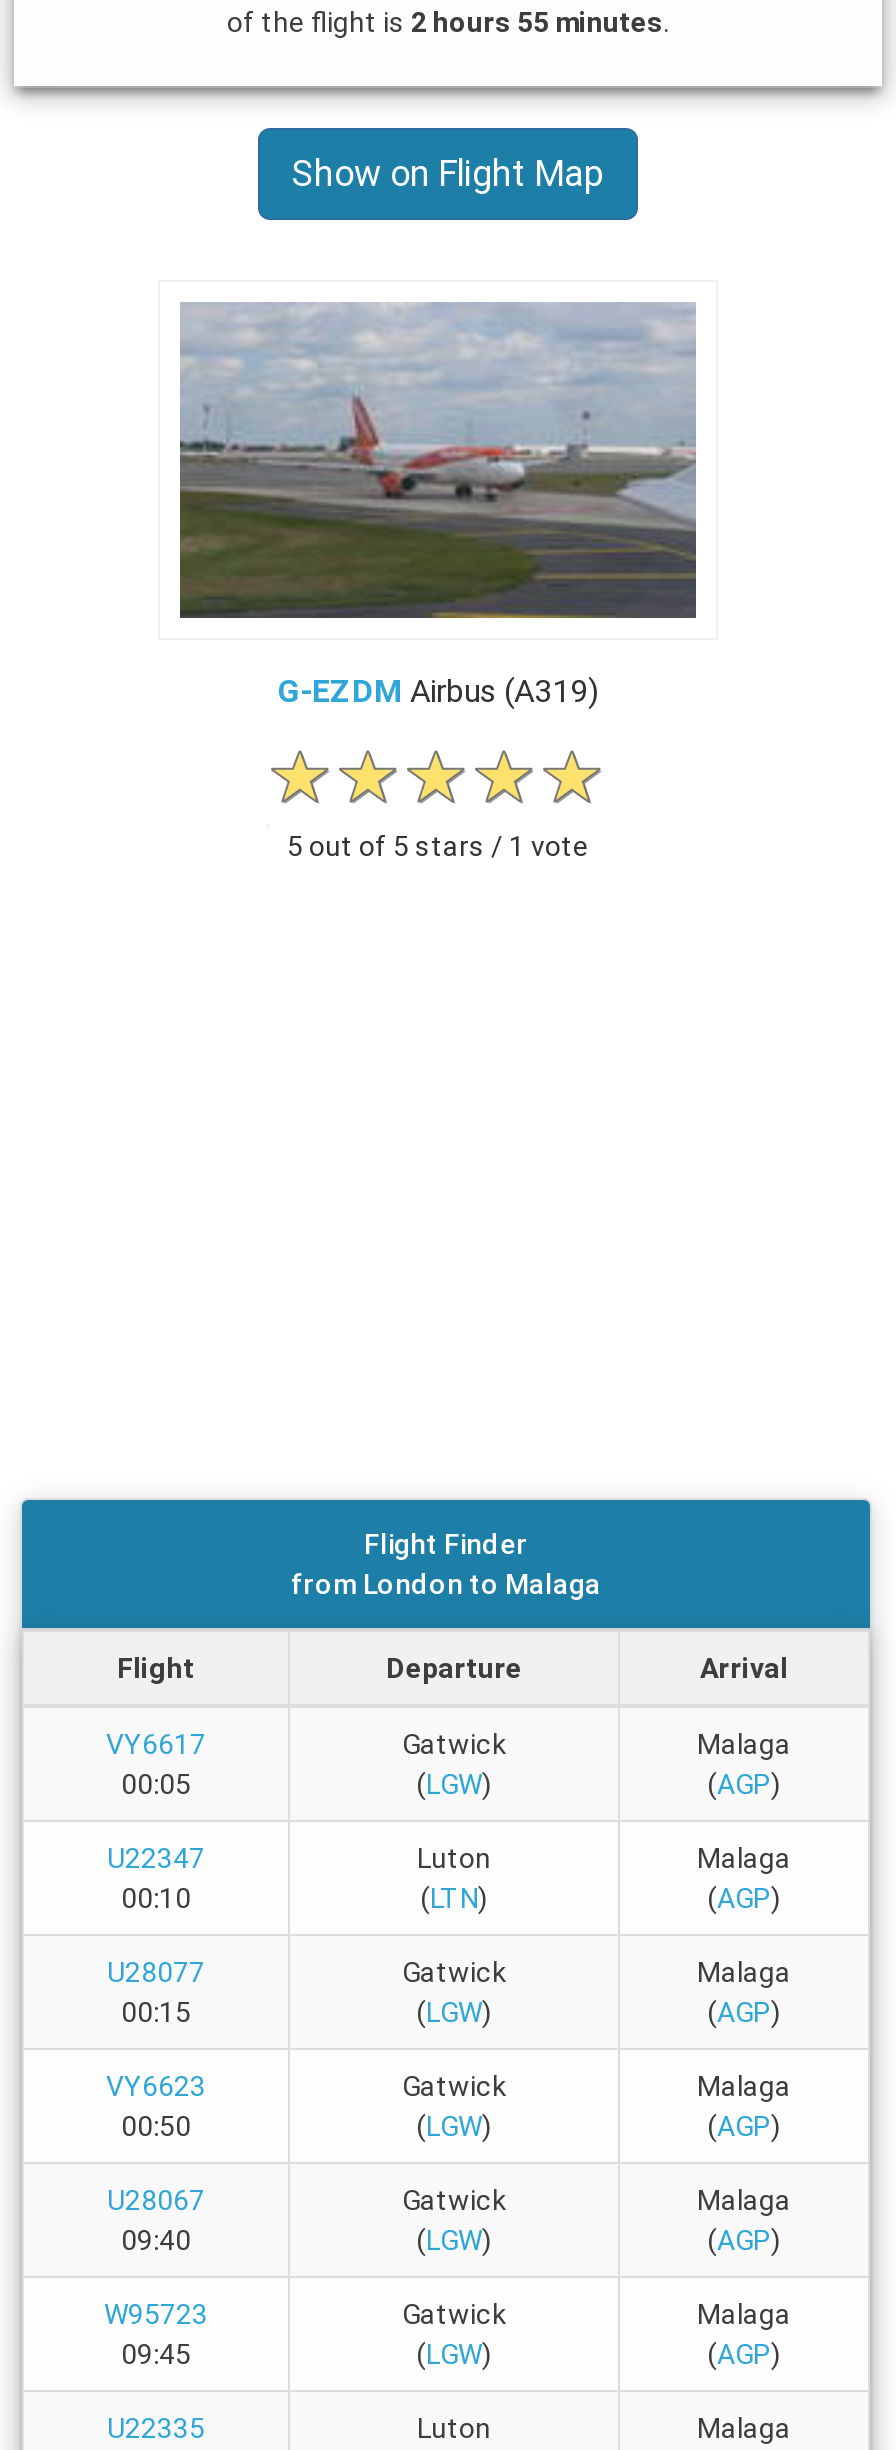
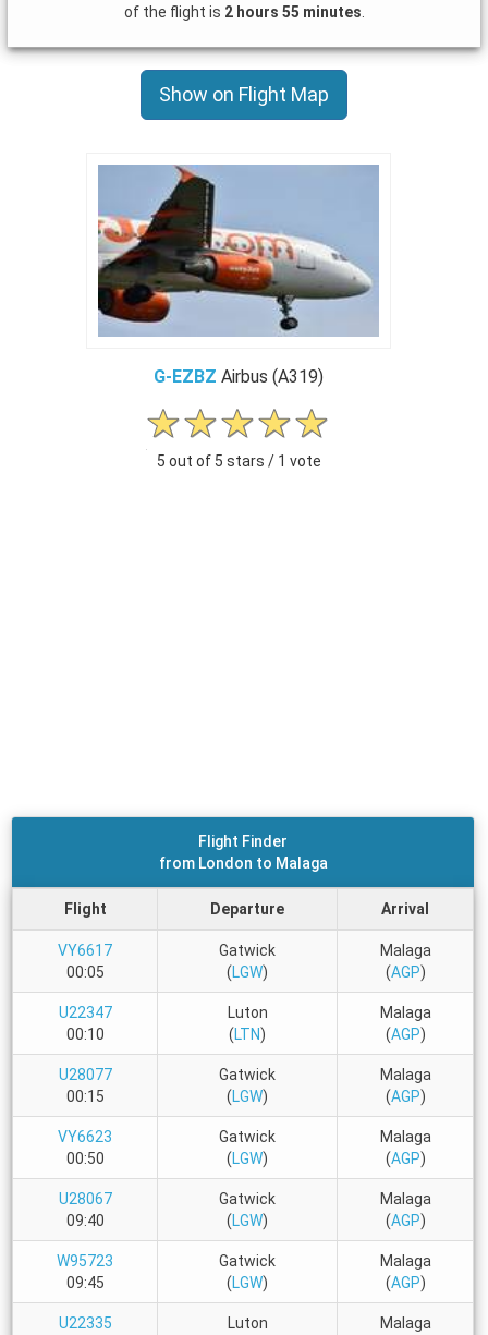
[178,304,696,710] [image] | G-EZDM Airbus (A319) -> [97,165,379,387] [image] | G-EZBZ Airbus (A319)

